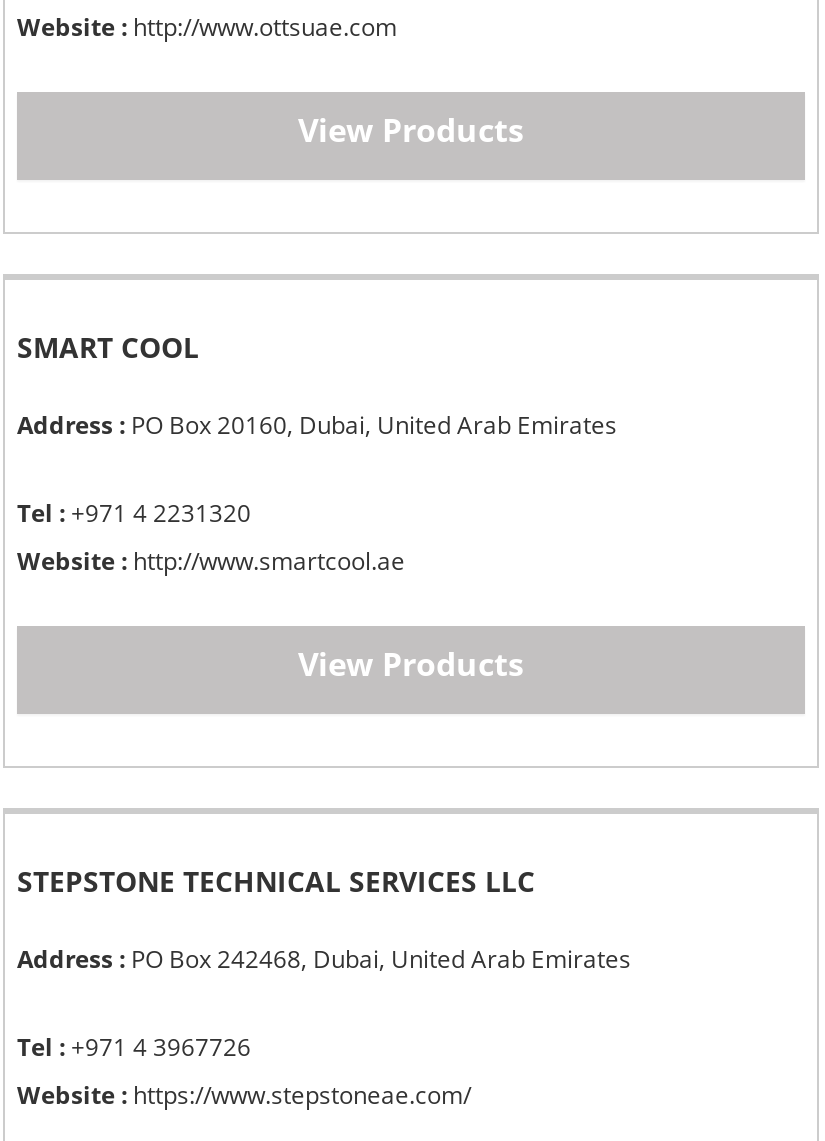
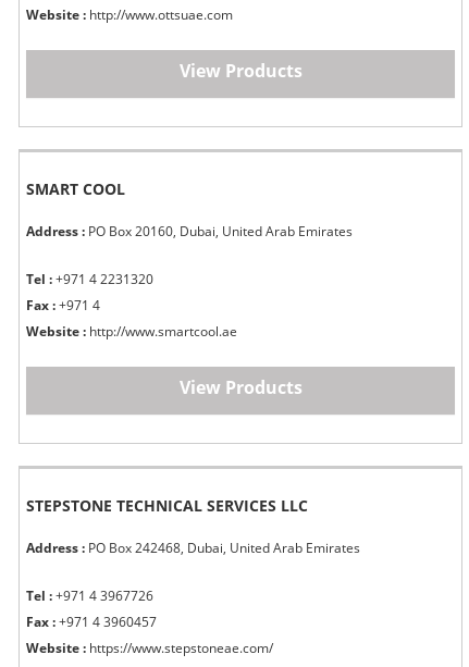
none -> [26,296,100,314] Fax : +971 4
none -> [26,613,157,631] Fax : +971 4 3960457

